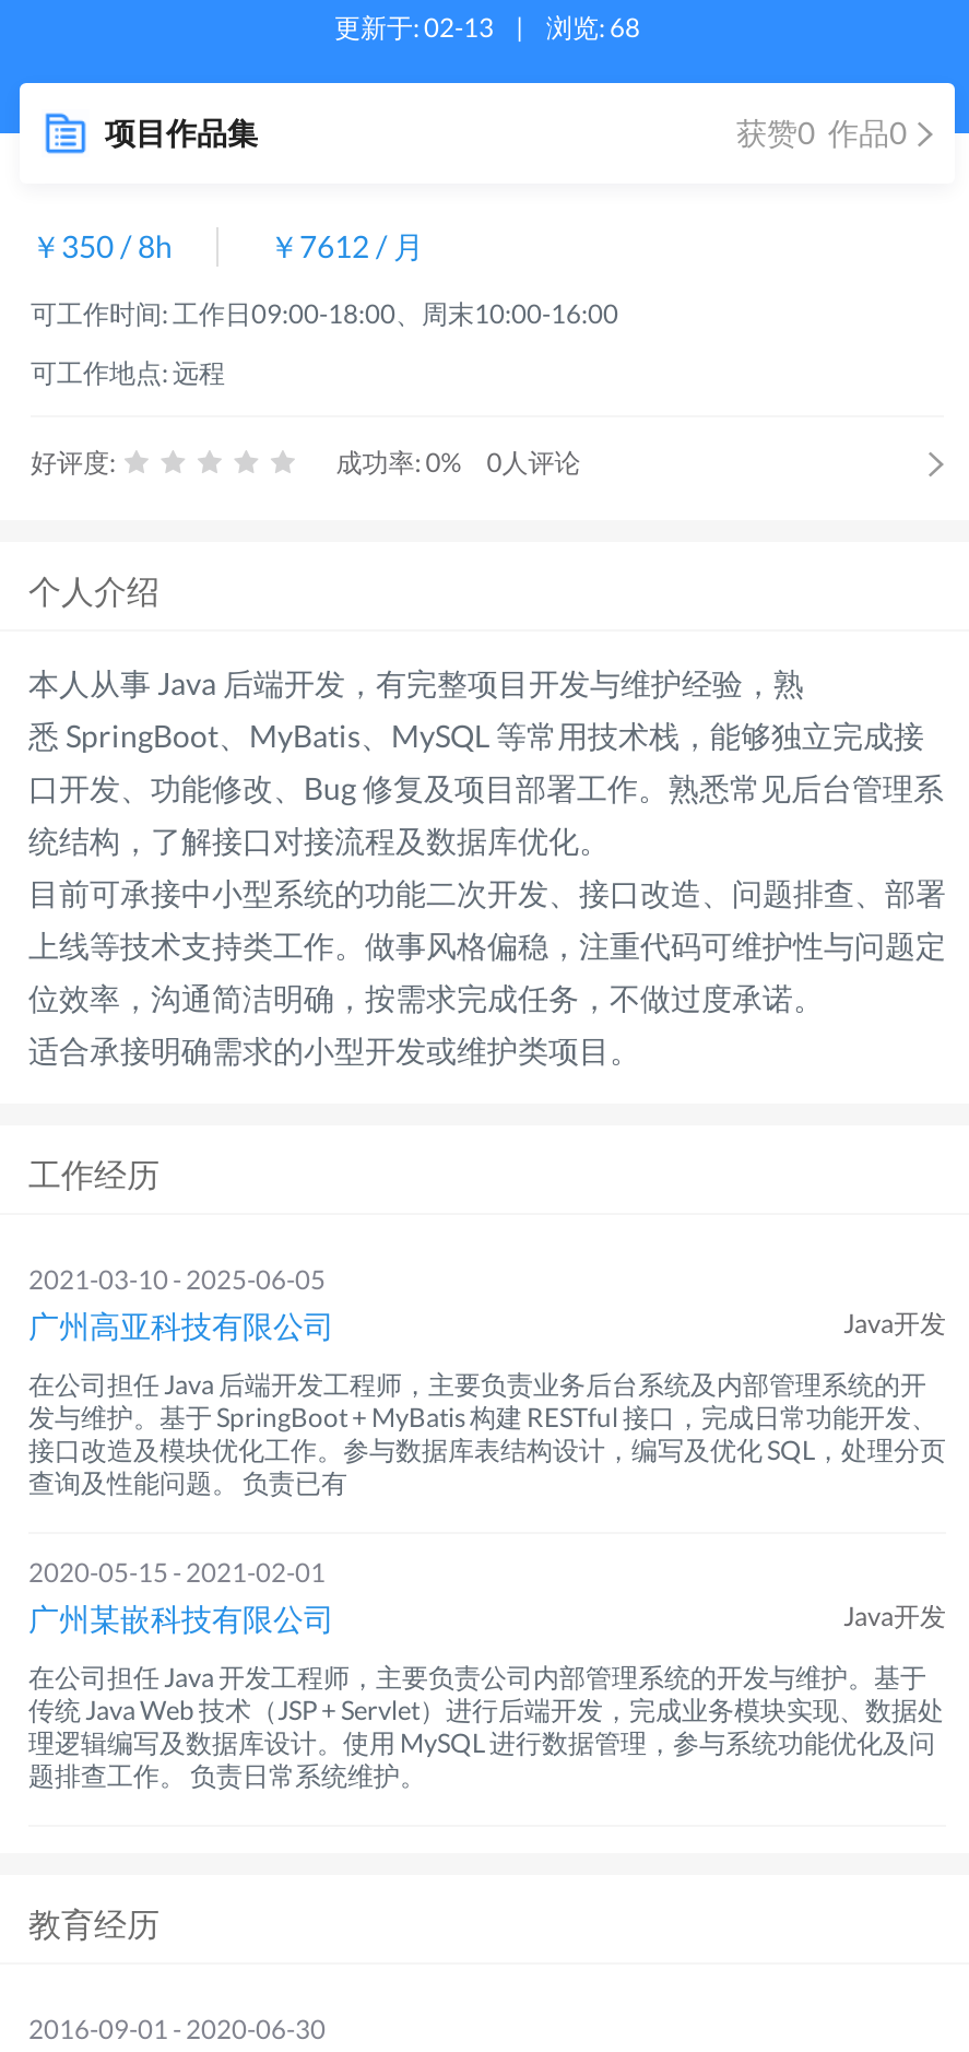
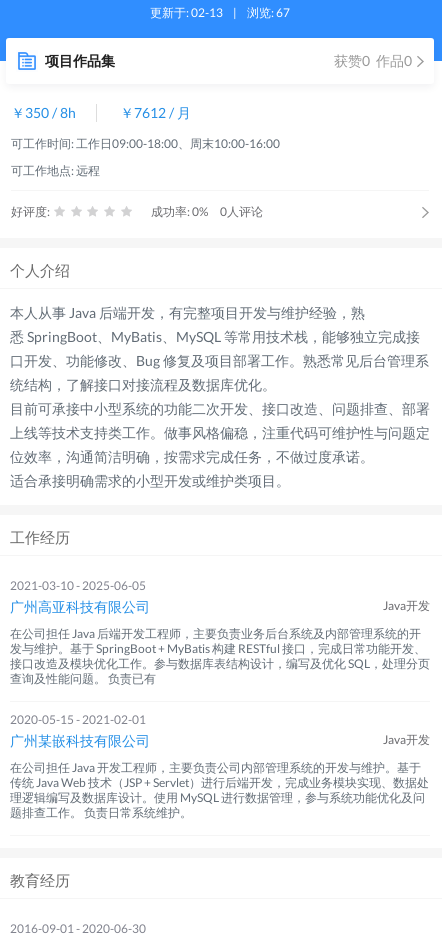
[546,11,640,44] 浏览: 68 -> [247,5,290,20] 浏览: 67

